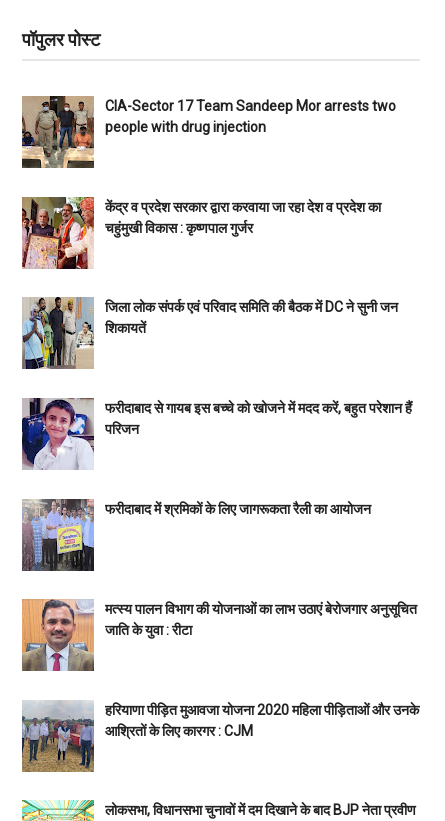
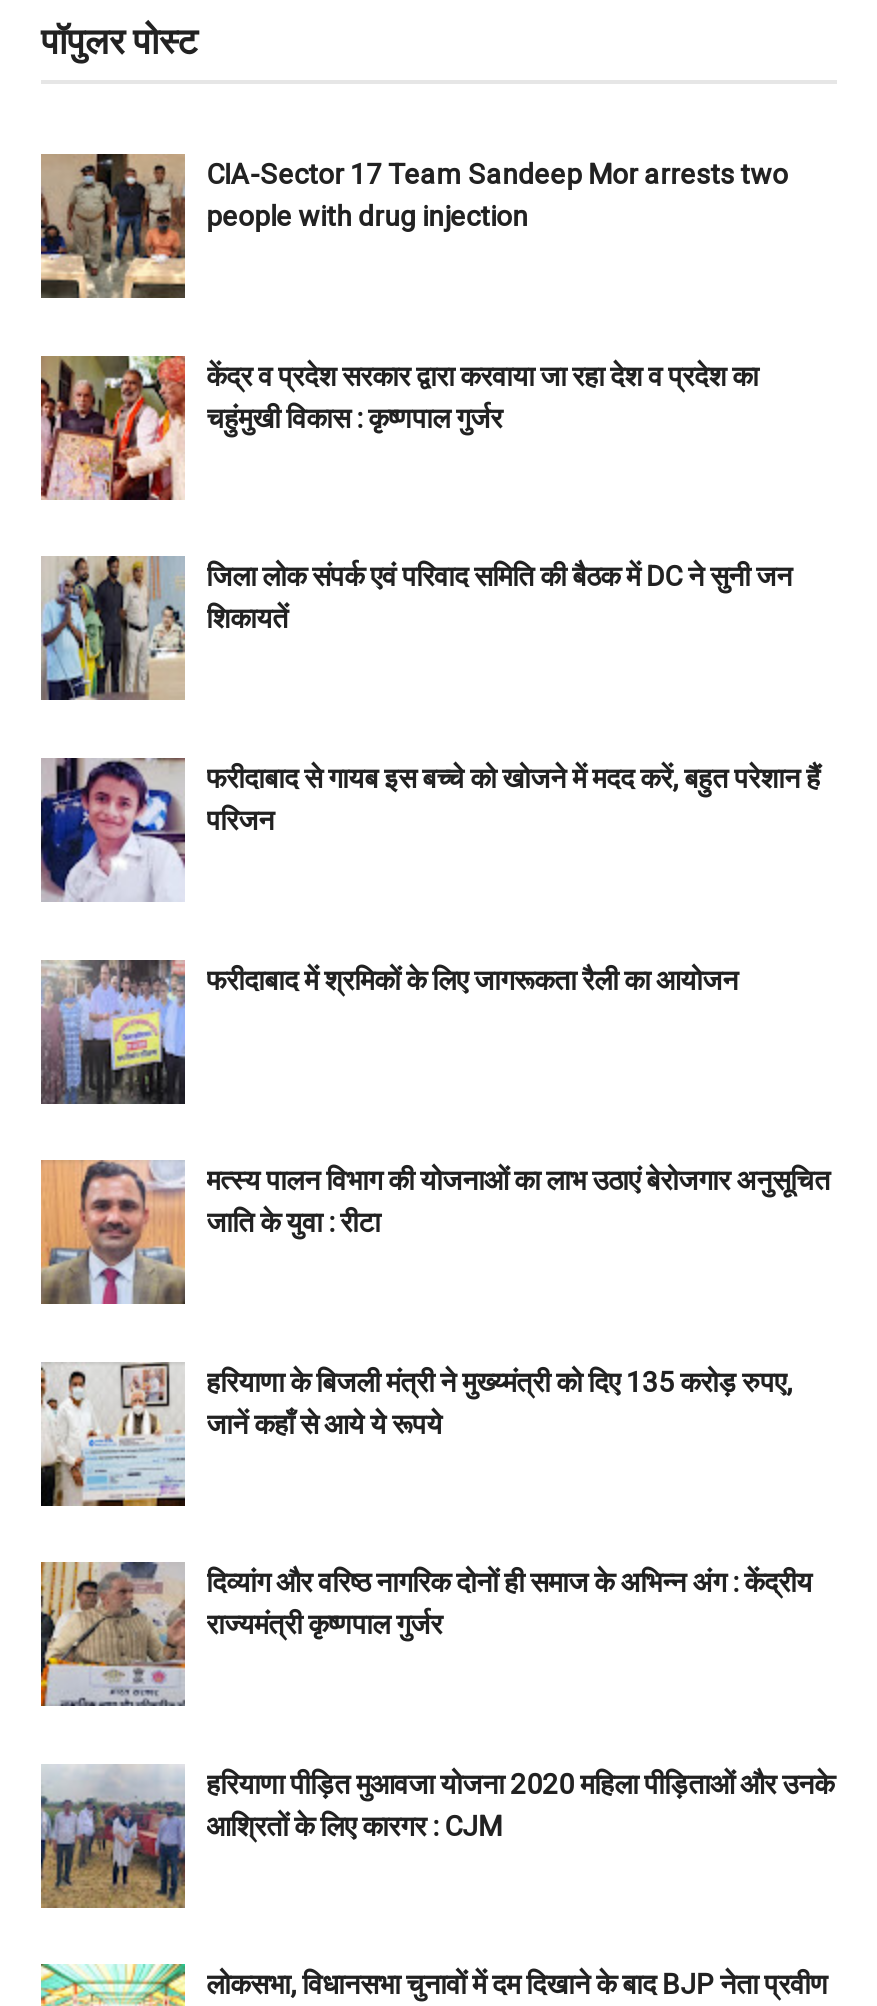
none -> [39,1362,792,1506] [image] | हरियाणा के बिजली मंत्री ने मुख्य्मंत्री को दिए 135 करोड़ रुपए, | जानें कहाँ से आये ये रूपये
none -> [39,1560,812,1706] [image] | दिव्यांग और वरिष्ठ नागरिक दोनों ही समाज के अभिन्न अंग : केंद्रीय | राज्यमंत्री कृष्णपाल गुर्जर

